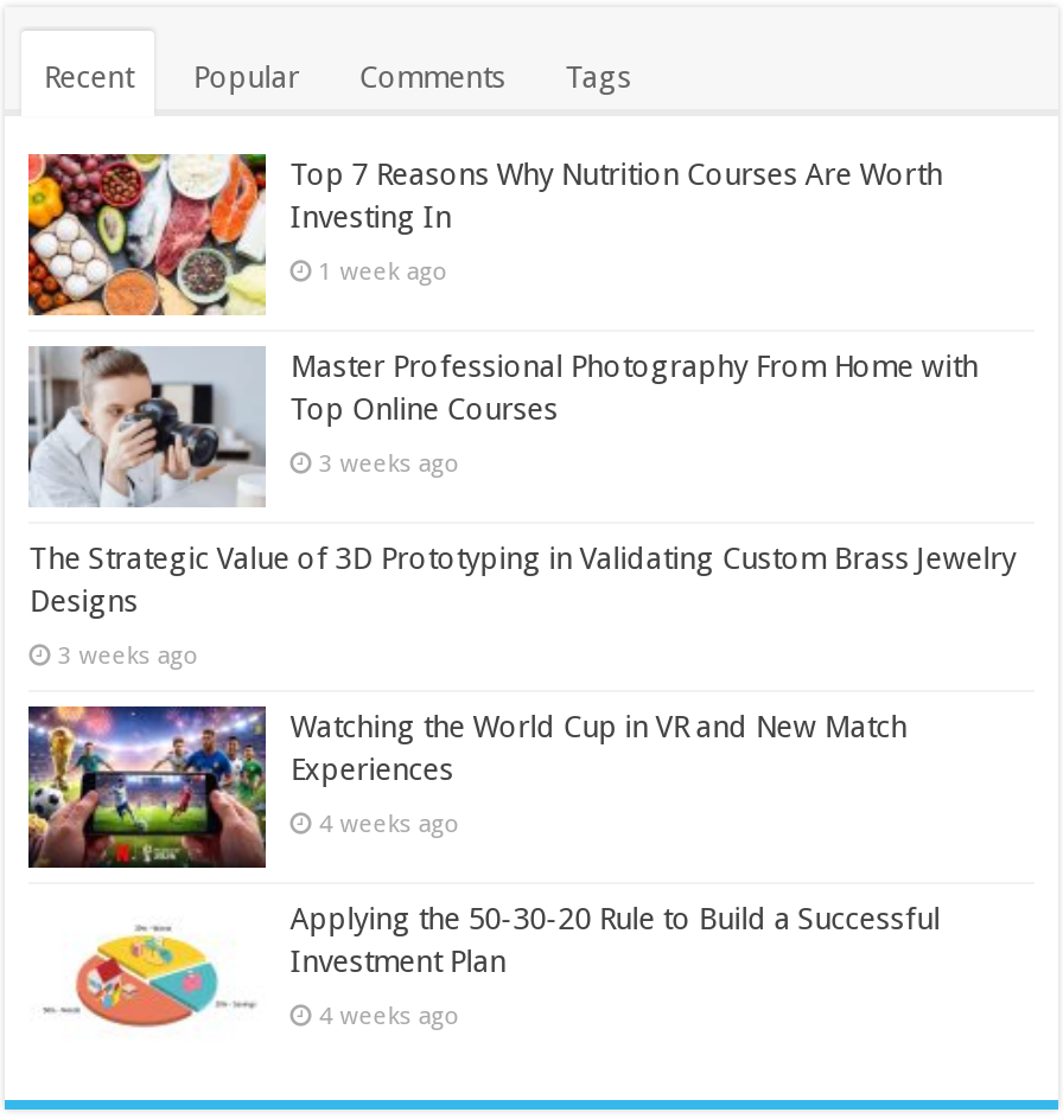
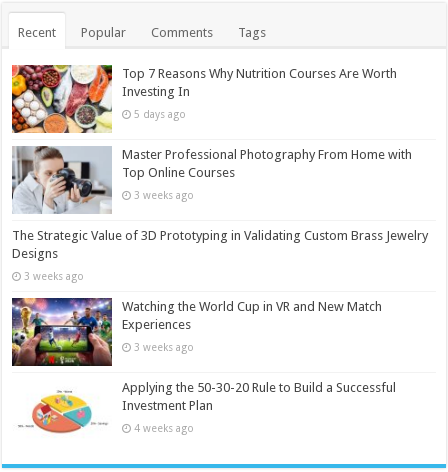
[318,256,449,284] 1 week ago -> [134,108,186,120] 5 days ago
[318,809,461,837] 4 weeks ago -> [134,341,194,353] 3 weeks ago

